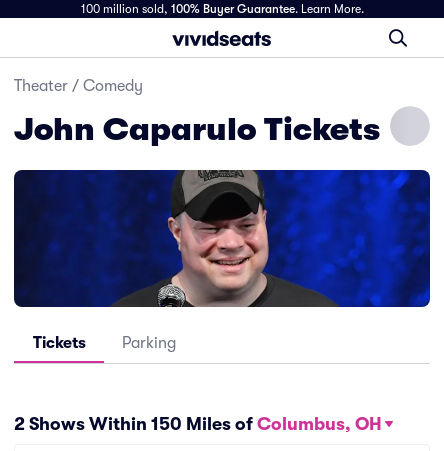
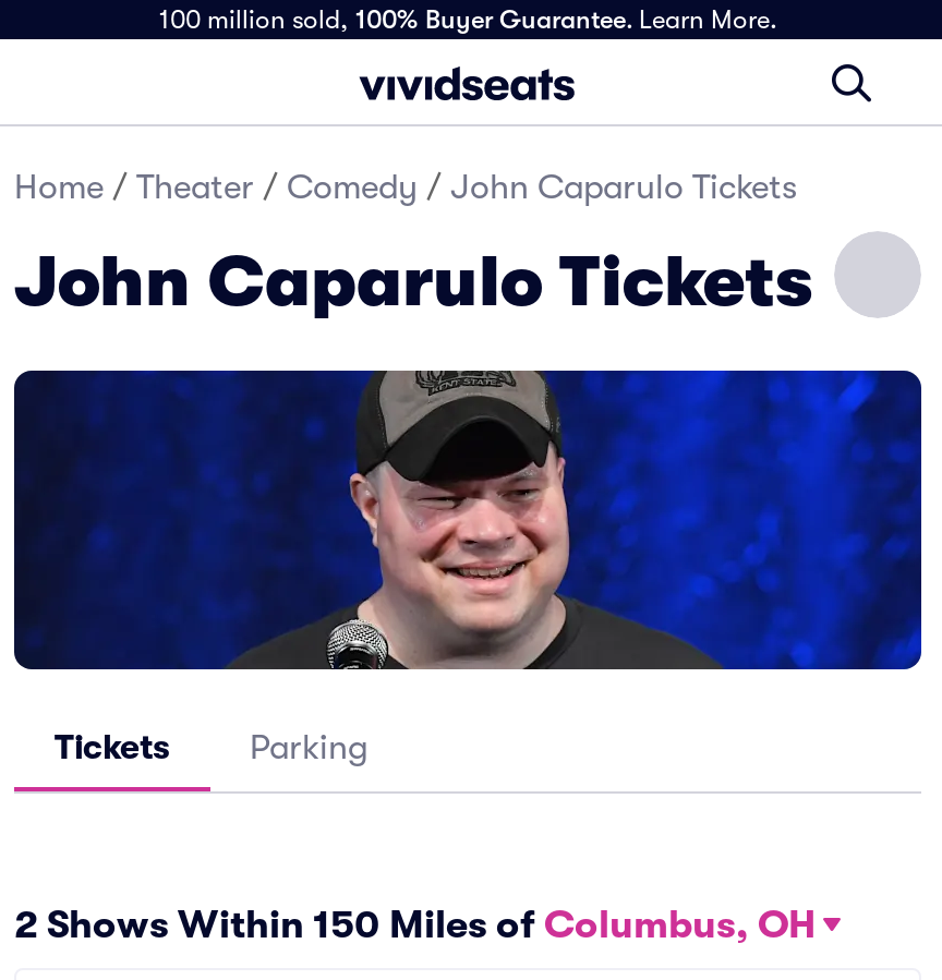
[14,77,143,95] Theater / Comedy -> [14,168,797,207] Home / Theater / Comedy / John Caparulo Tickets

